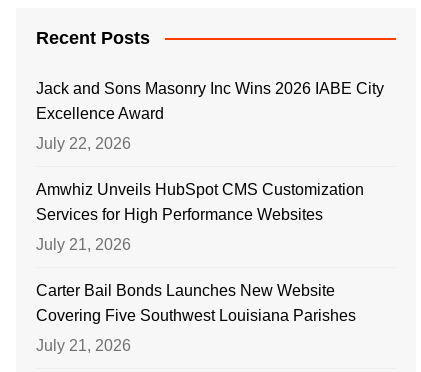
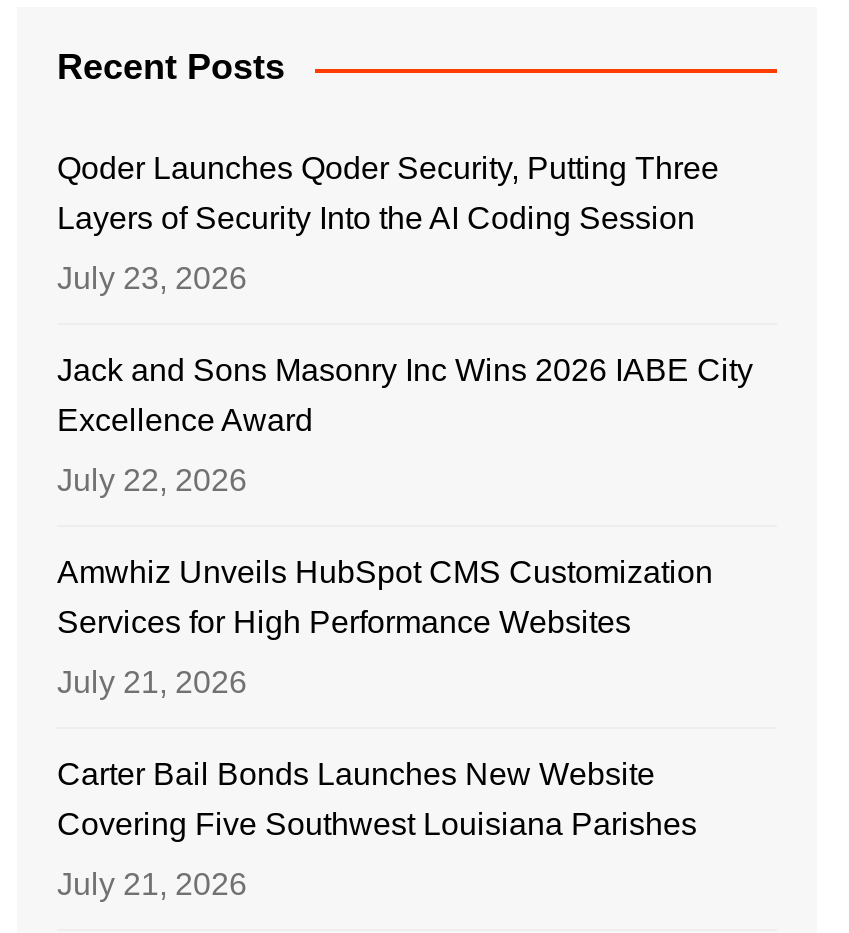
none -> [57,152,719,296] Qoder Launches Qoder Security, Putting Three | Layers of Security Into the AI Coding Session | July 23, 2026

